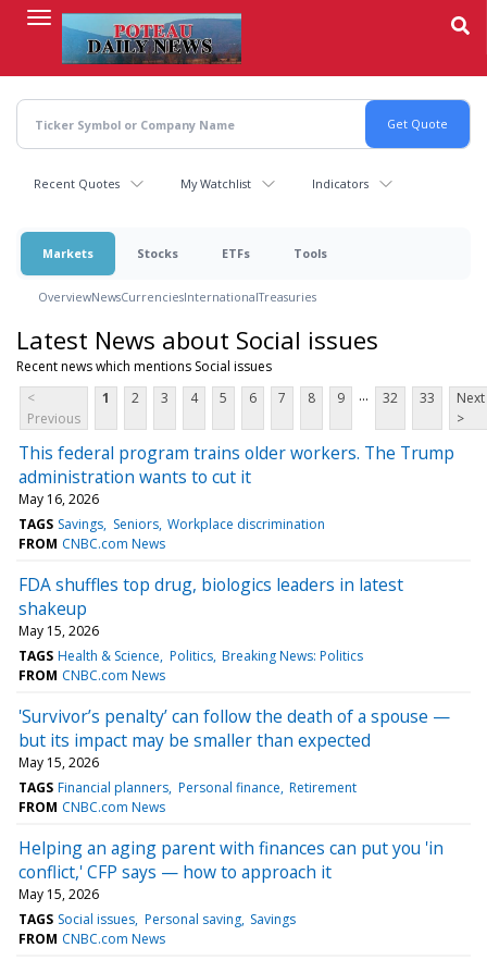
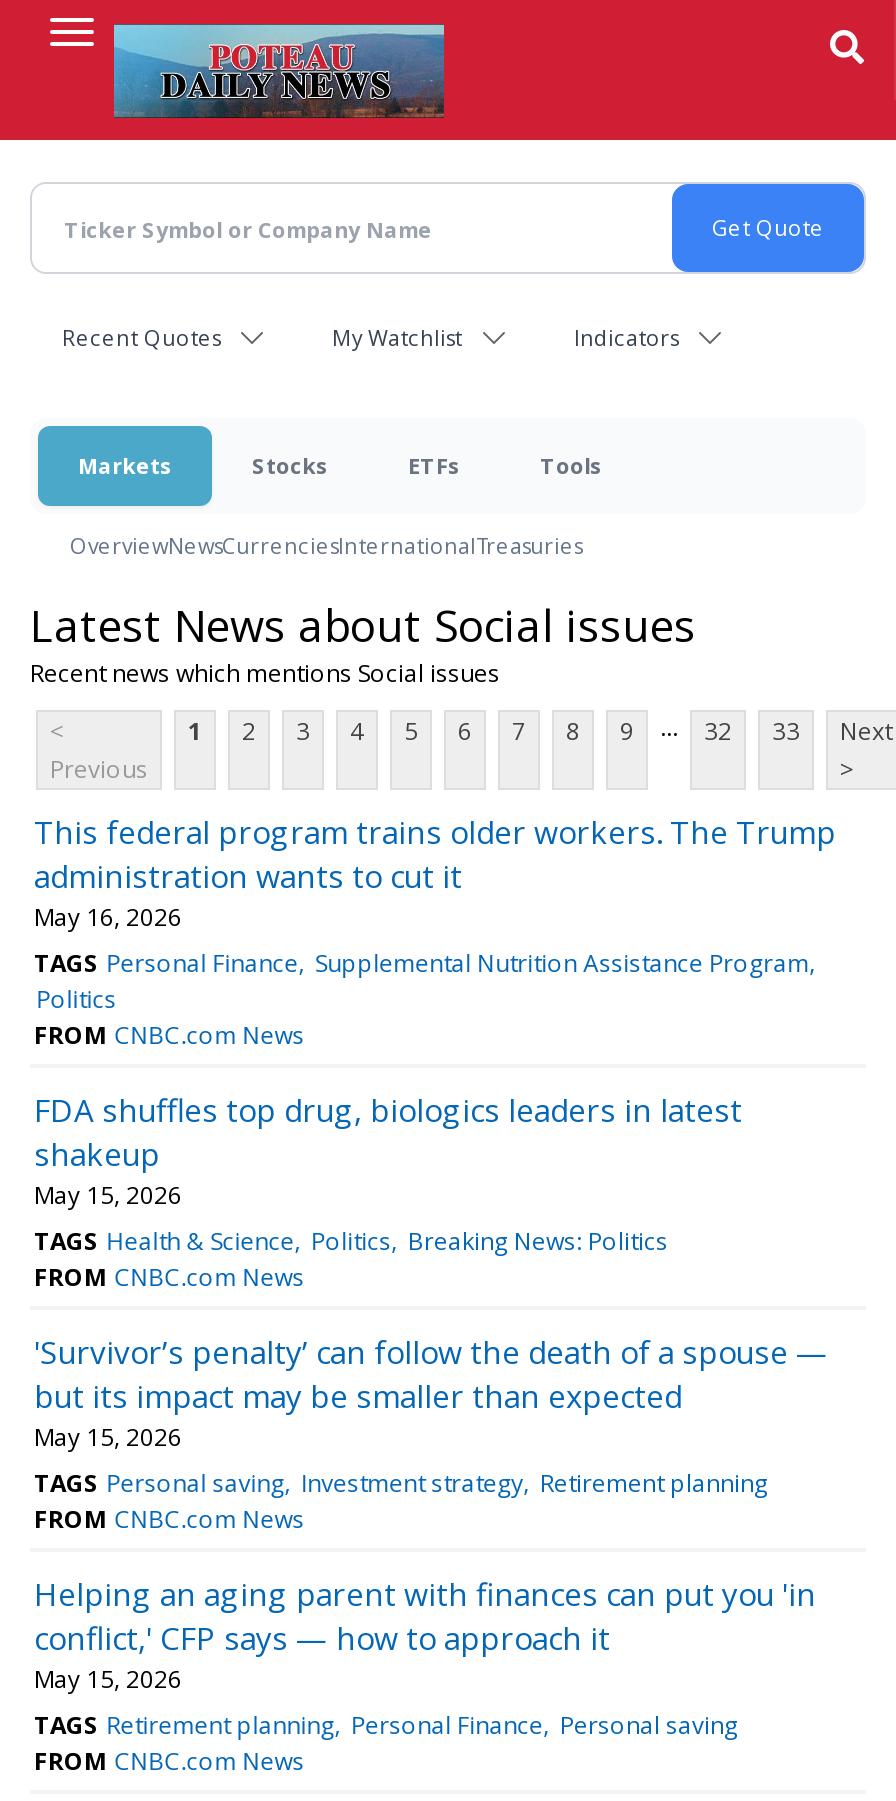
[18,515,325,533] TAGS Savings Seniors Workplace discrimination -> [34,946,809,1016] TAGS Personal Finance Supplemental Nutrition Assistance Program | Politics
[18,778,356,797] TAGS Financial planners Personal finance Retirement -> [34,1466,768,1500] TAGS Personal saving Investment strategy Retirement planning
[18,910,296,928] TAGS Social issues Personal saving Savings -> [34,1708,738,1742] TAGS Retirement planning Personal Finance Personal saving

